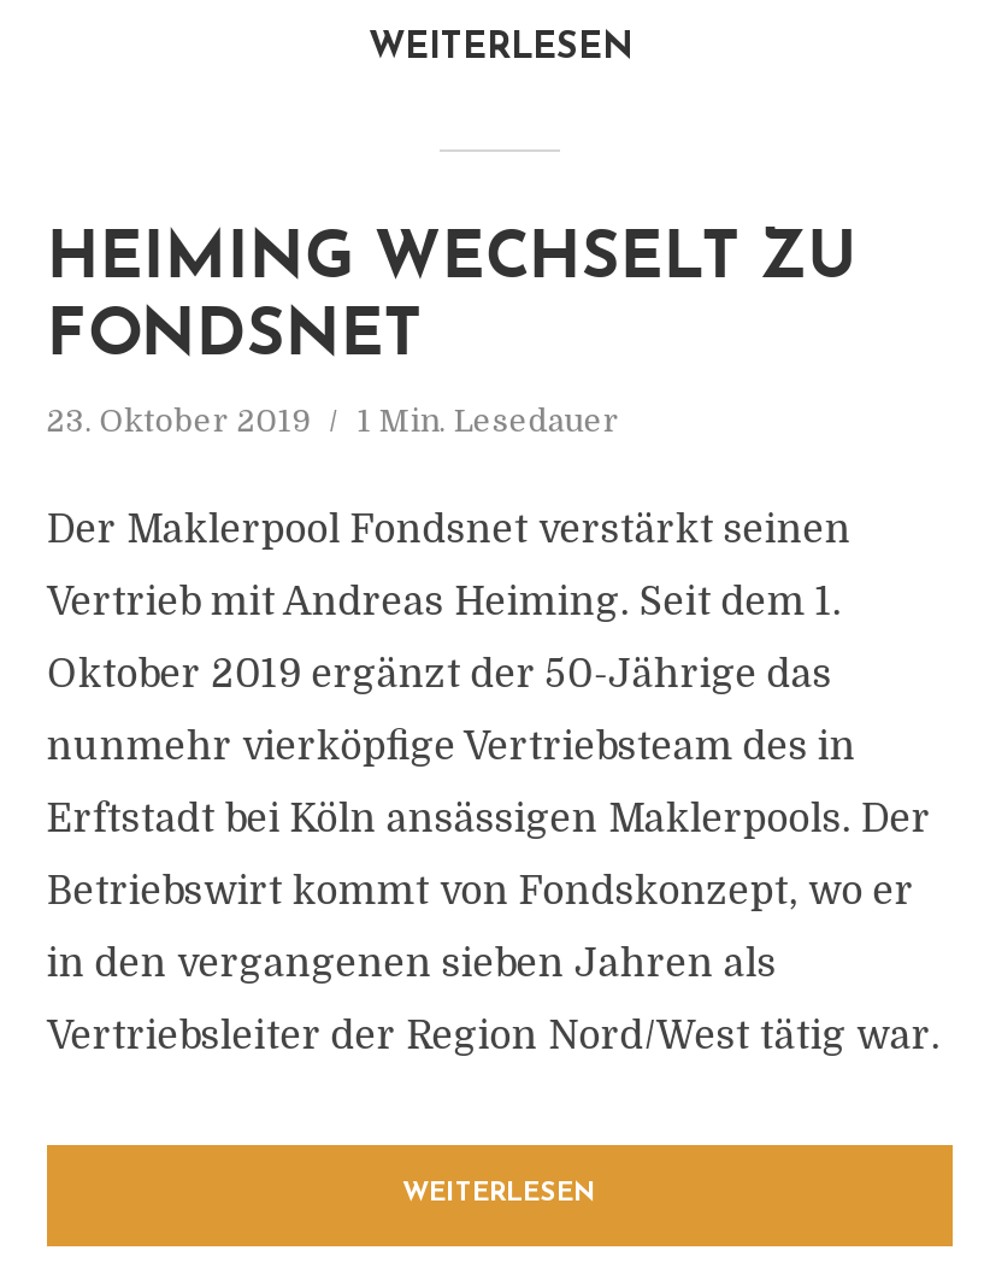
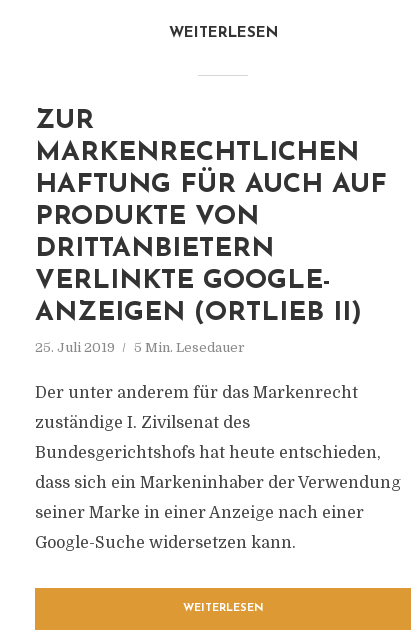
[46,229,940,1058] HEIMING WECHSELT ZU | FONDSNET | 23. Oktober 2019 | 1 Min. Lesedauer | Der Maklerpool Fondsnet verstärkt seinen | Vertrieb mit Andreas Heiming. Seit dem 1. | Oktober 2019 ergänzt der 50-Jährige das | nunmehr vierköpfige Vertriebsteam des in | Erftstadt bei Köln ansässigen Maklerpools. Der | Betriebswirt kommt von Fondskonzept, wo er | in den vergangenen sieben Jahren als | Vertriebsleiter der Region Nord/West tätig war. -> [35,108,401,552] ZUR | MARKENRECHTLICHEN | HAFTUNG FÜR AUCH AUF | PRODUKTE VON | DRITTANBIETERN | VERLINKTE GOOGLE- | ANZEIGEN (ORTLIEB II) | 25. Juli 2019 | 5 Min. Lesedauer | Der unter anderem für das Markenrecht | zuständige I. Zivilsenat des | Bundesgerichtshofs hat heute entschieden, | dass sich ein Markeninhaber der Verwendung | seiner Marke in einer Anzeige nach einer | Google-Suche widersetzen kann.

